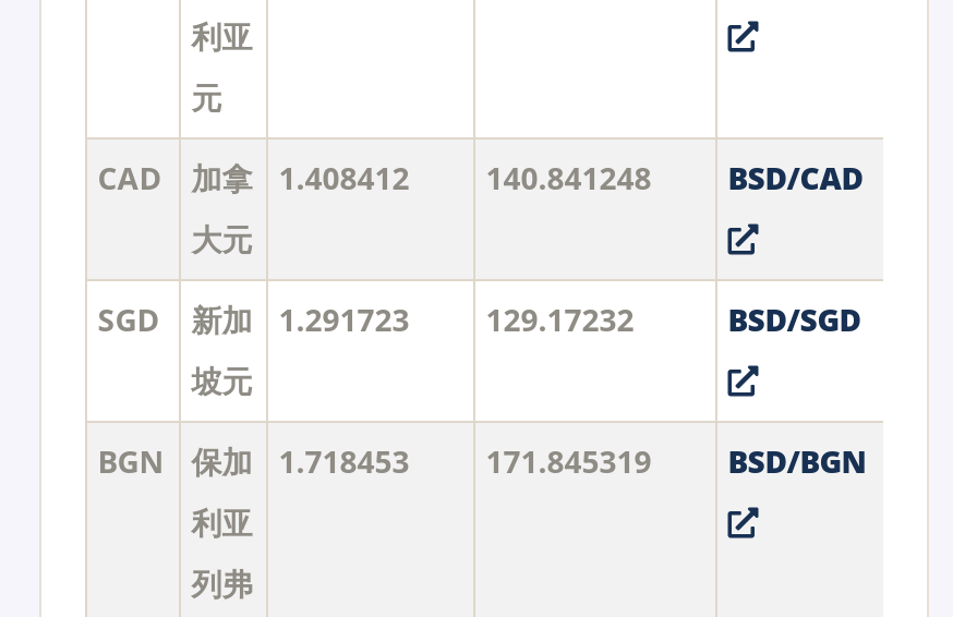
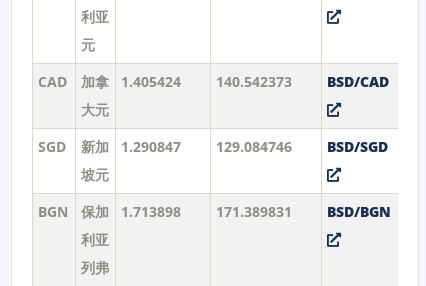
[279,157,410,199] 1.408412 -> [121,72,181,91] 1.405424
[486,157,652,199] 140.841248 -> [216,72,292,91] 140.542373
[279,299,410,341] 1.291723 -> [121,137,181,156] 1.290847
[486,299,634,341] 129.17232 -> [216,137,292,156] 129.084746
[279,441,410,482] 1.718453 -> [121,202,181,221] 1.713898
[486,441,652,482] 171.845319 -> [216,202,292,221] 171.389831

